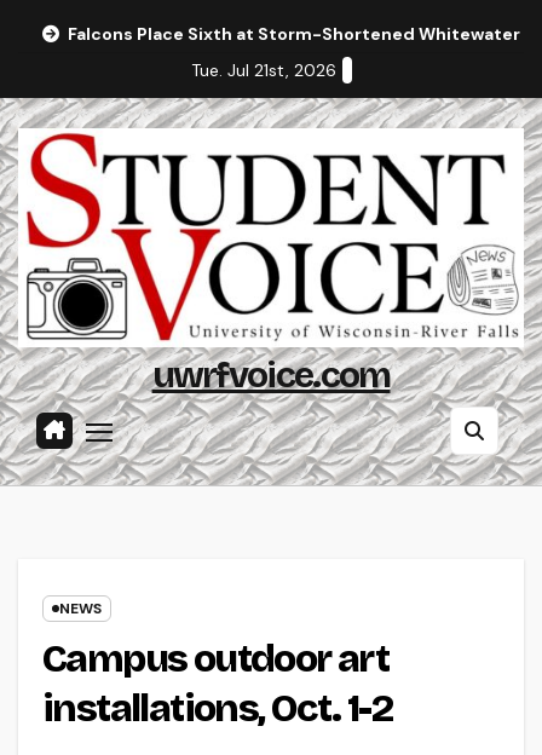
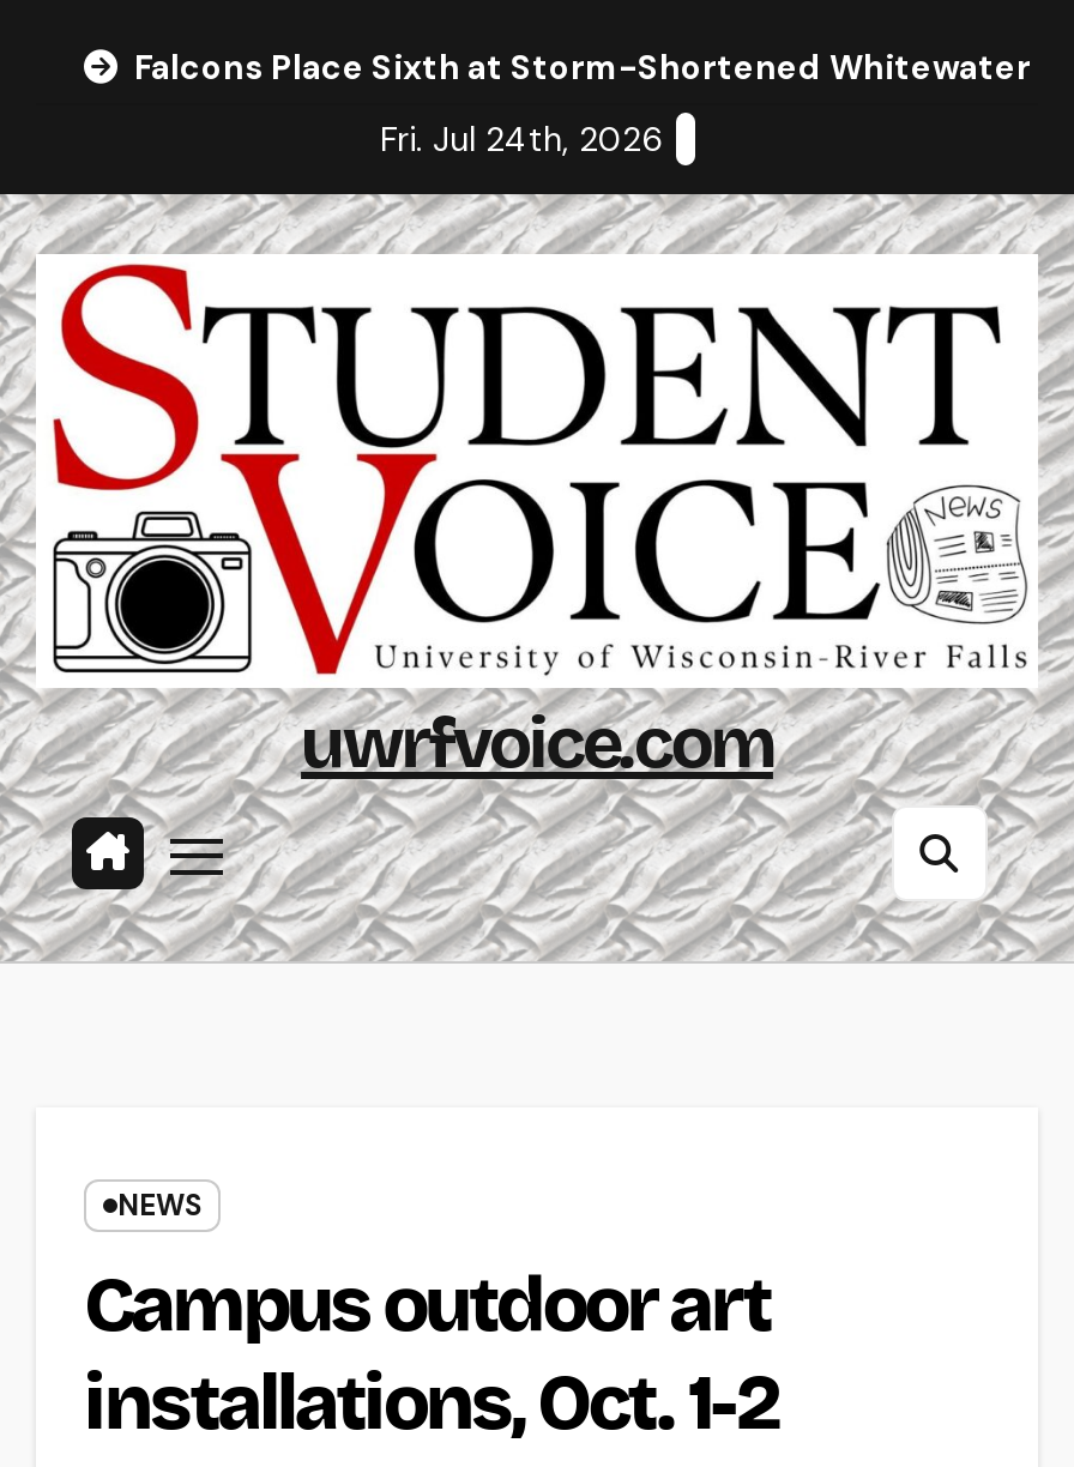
[191,59,336,81] Tue. Jul 21st, 2026 -> [380,117,663,161] Fri. Jul 24th, 2026

